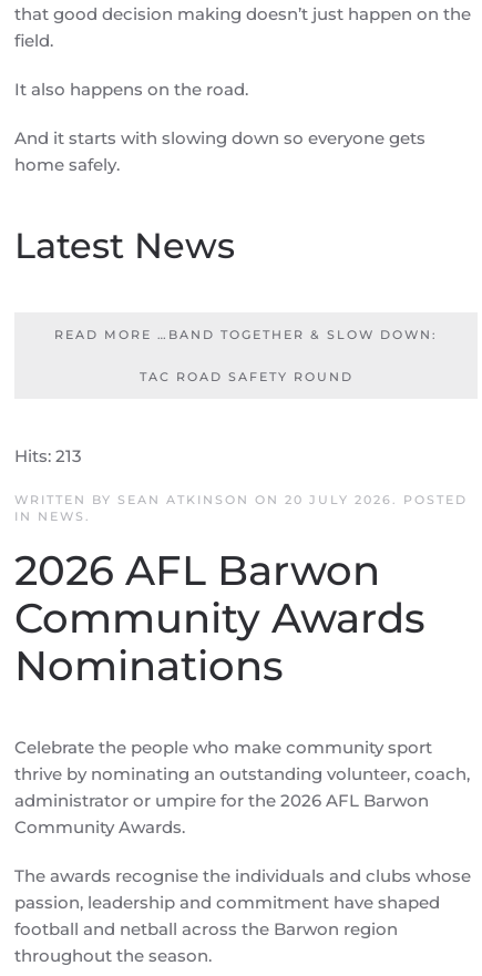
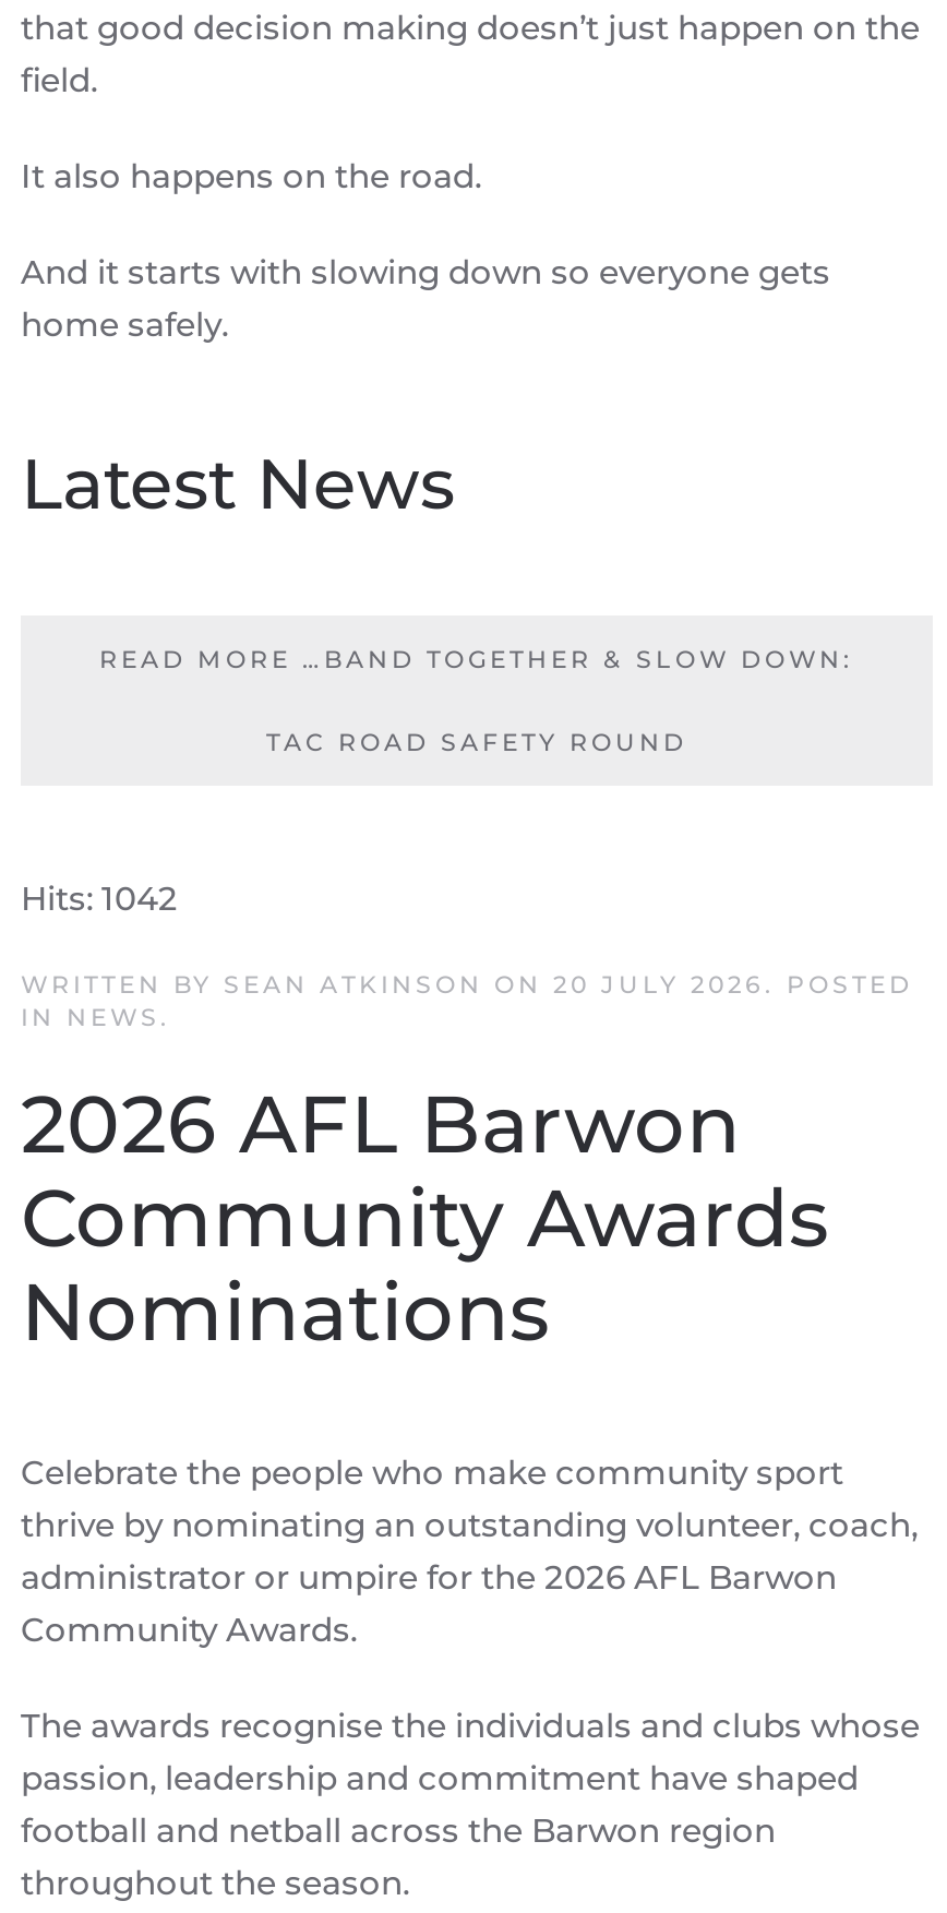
[14,445,82,466] Hits: 213 -> [21,877,178,919] Hits: 1042

